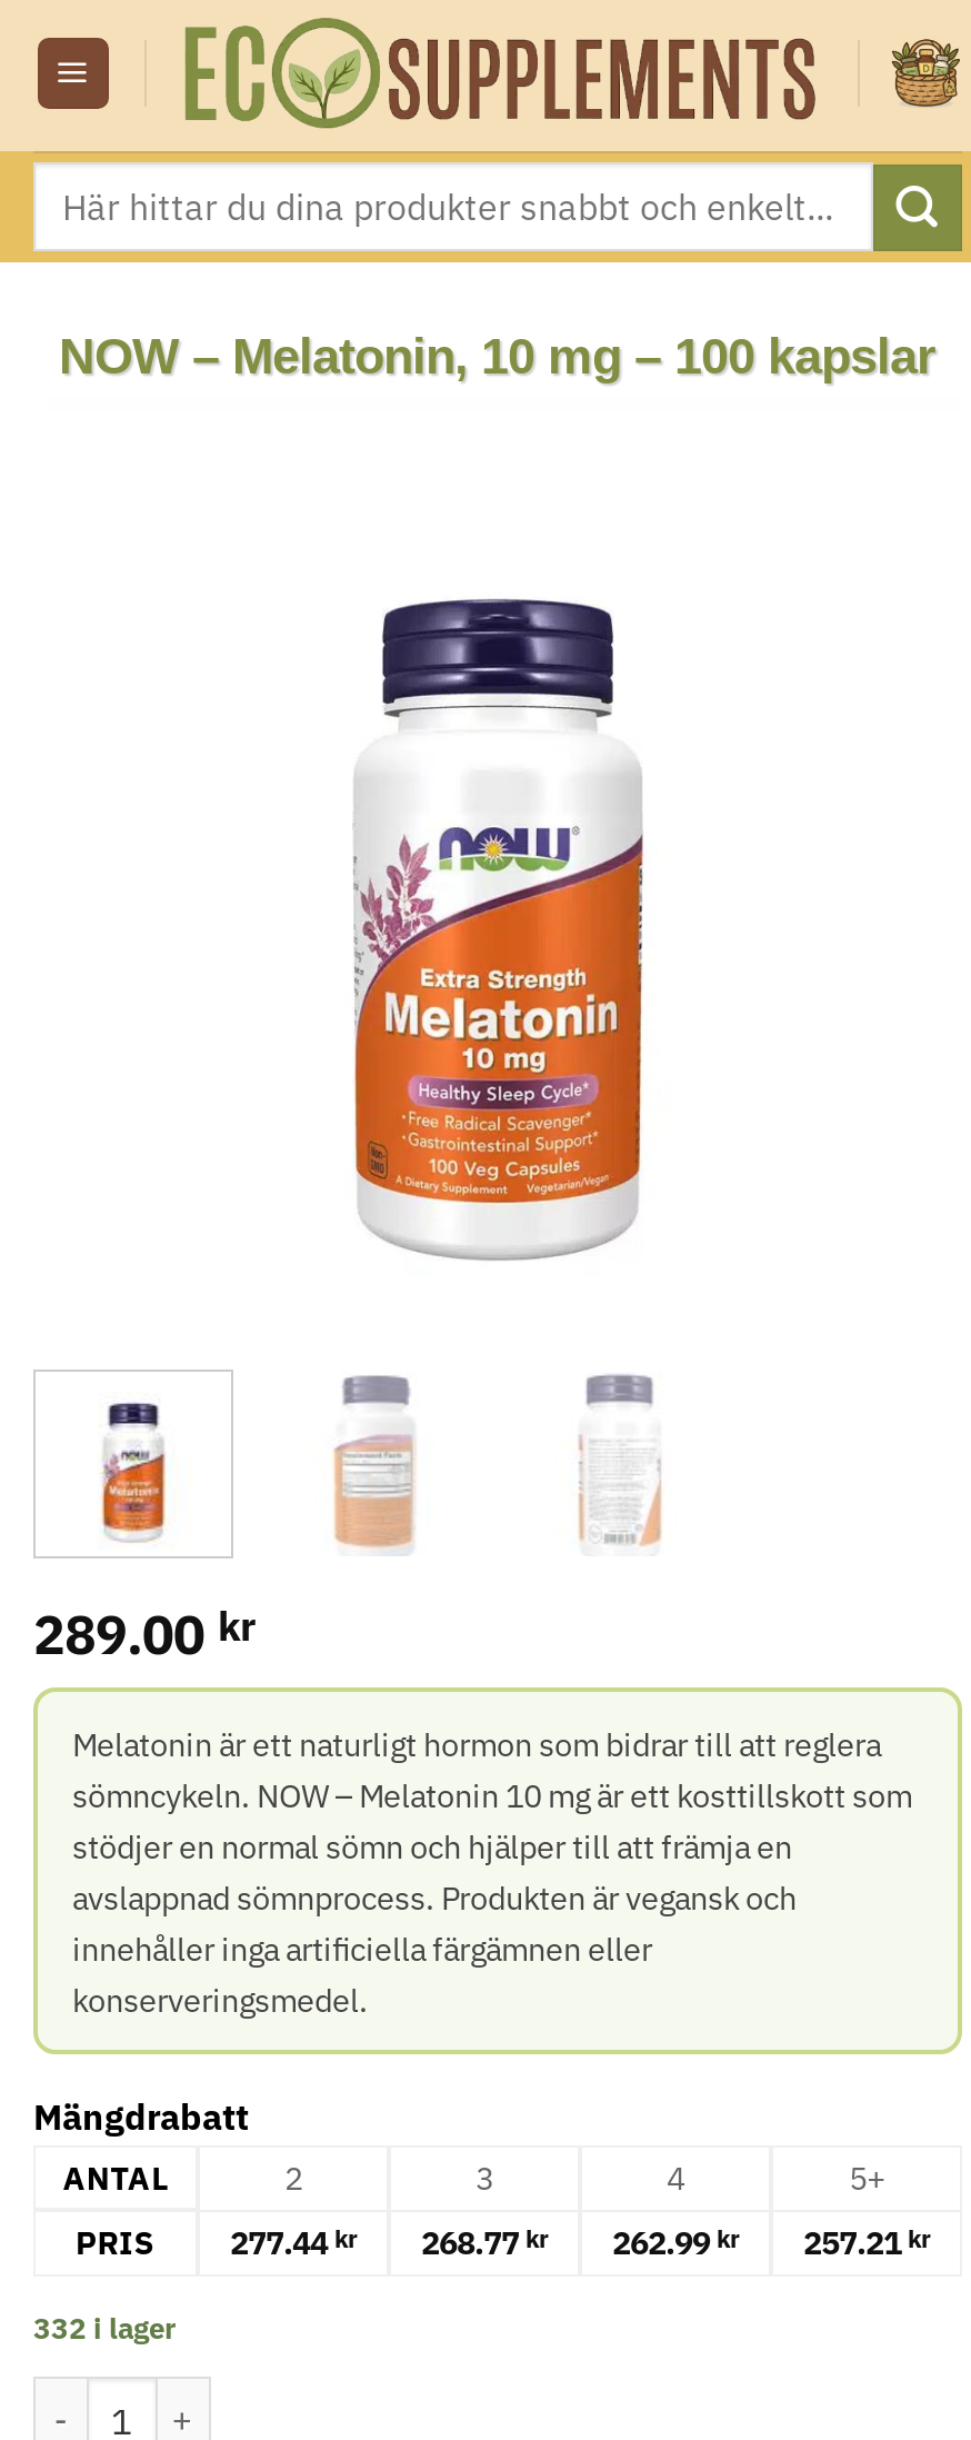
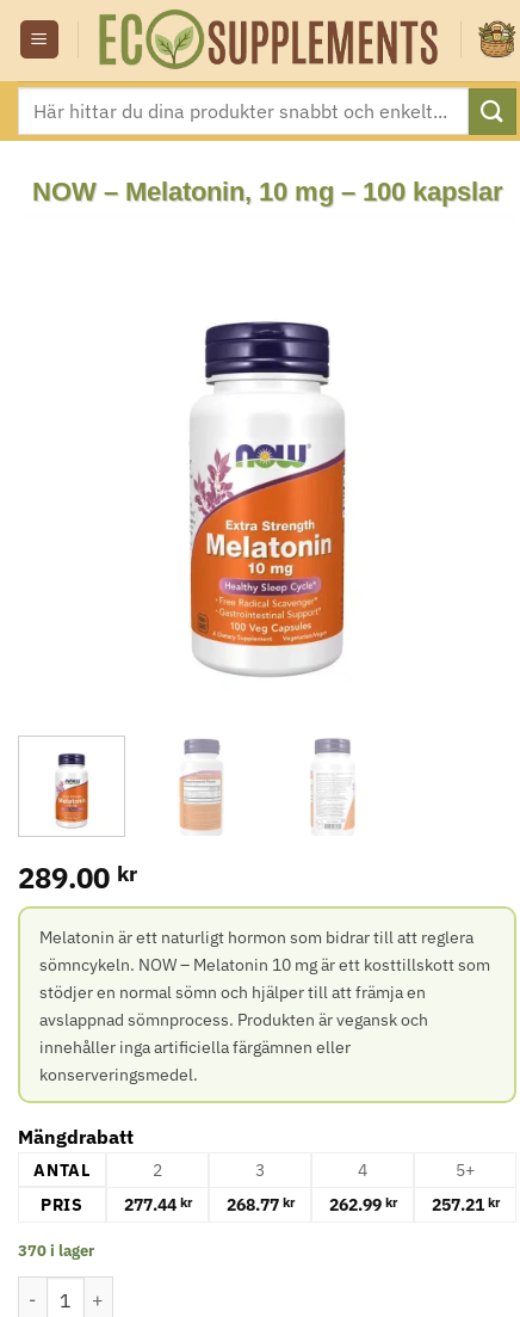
[33,2310,176,2348] 332 i lager -> [18,1241,94,1261] 370 i lager

